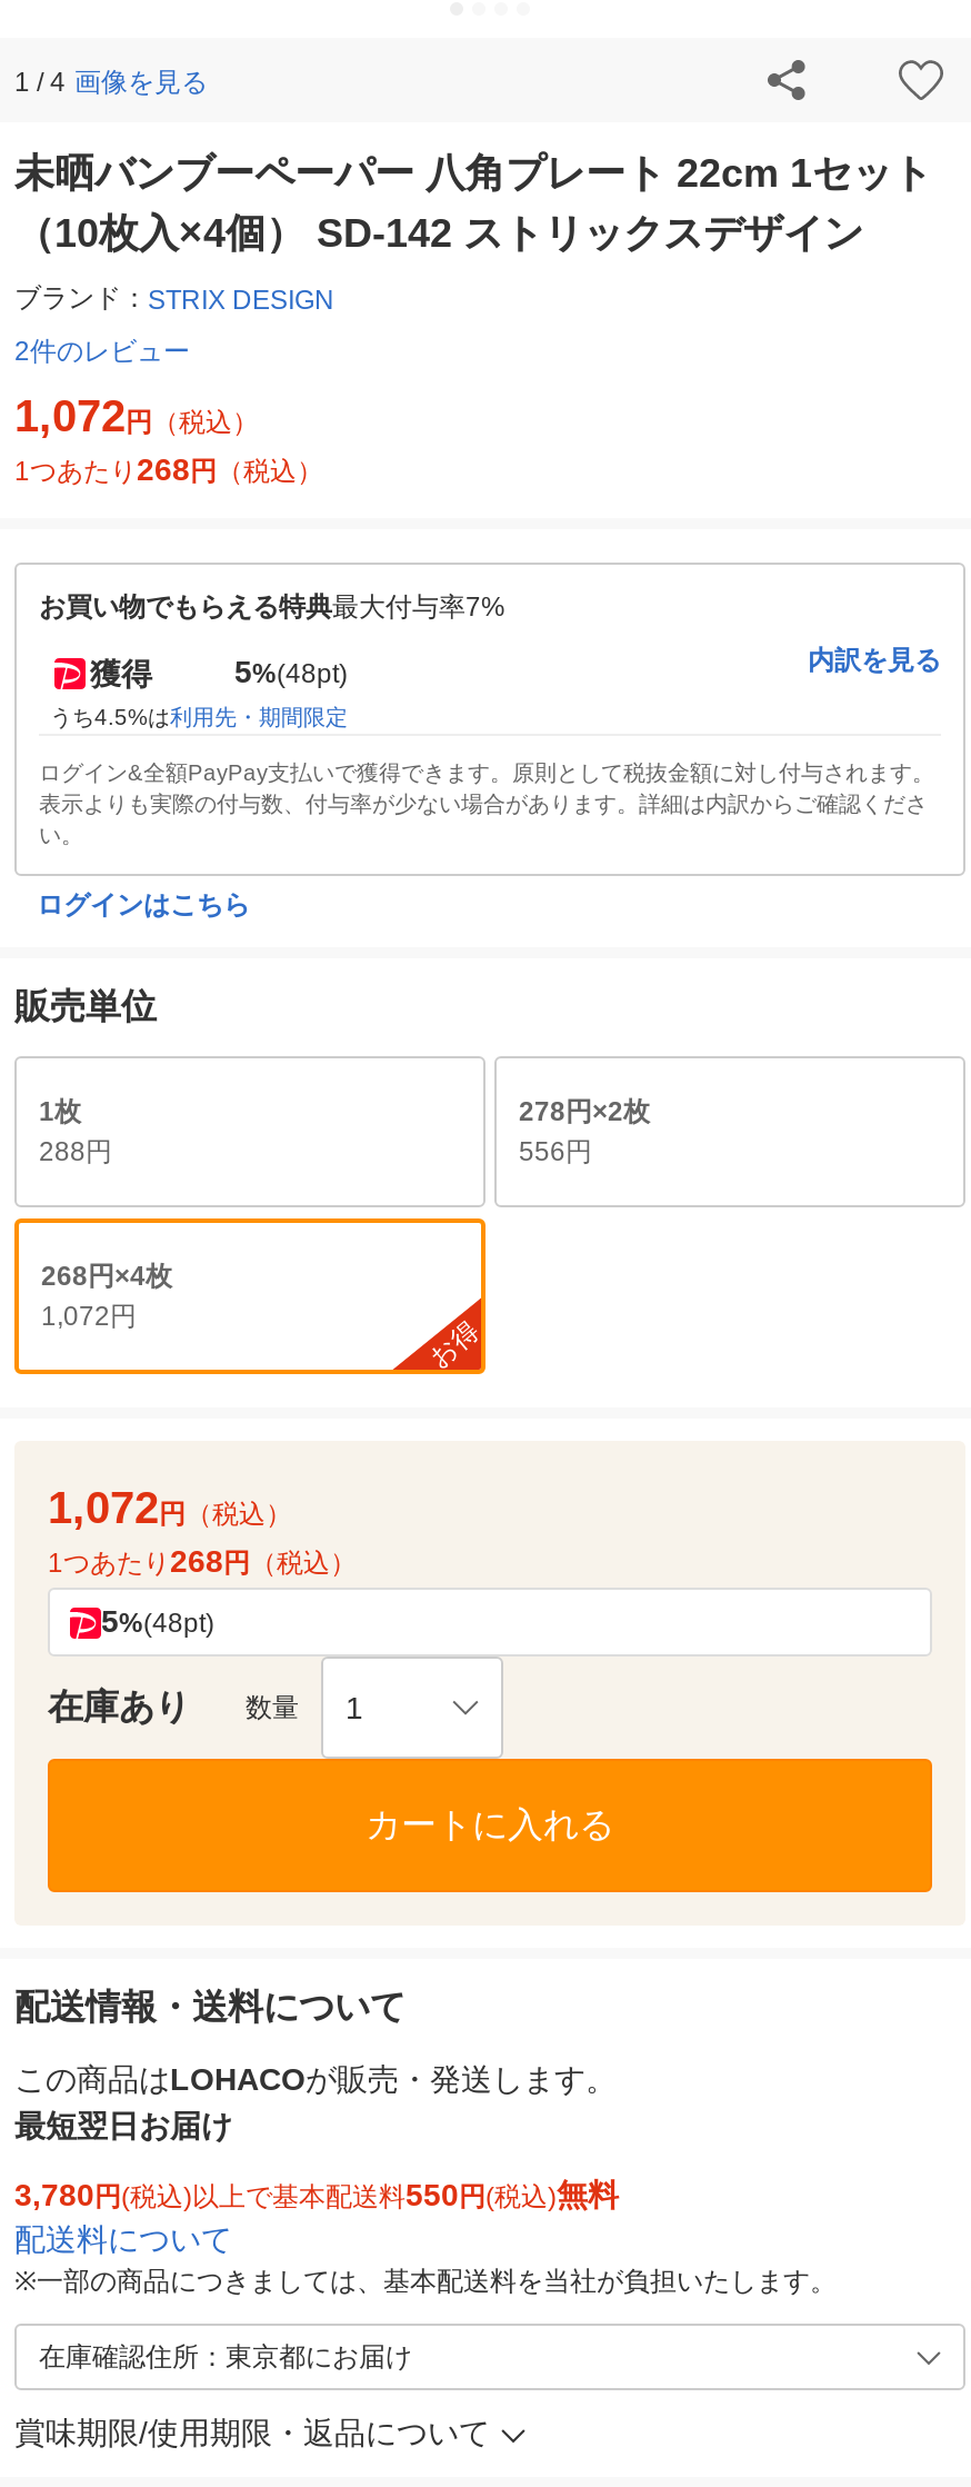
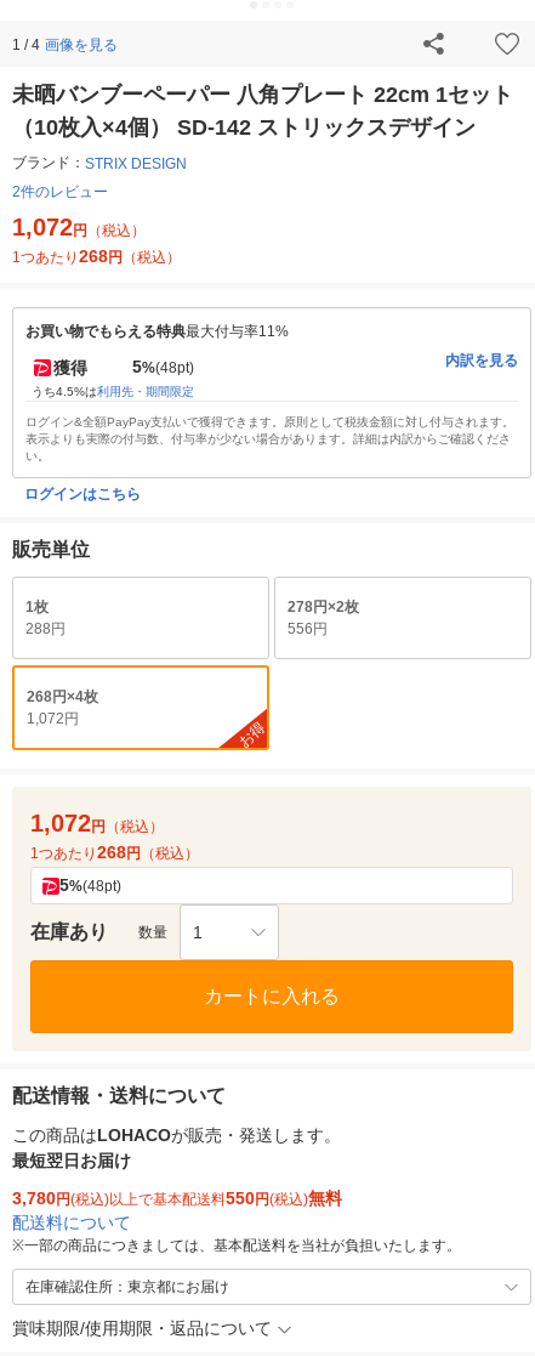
[39,592,505,623] お買い物でもらえる特典最大付与率7% -> [25,323,289,340] お買い物でもらえる特典最大付与率11%

